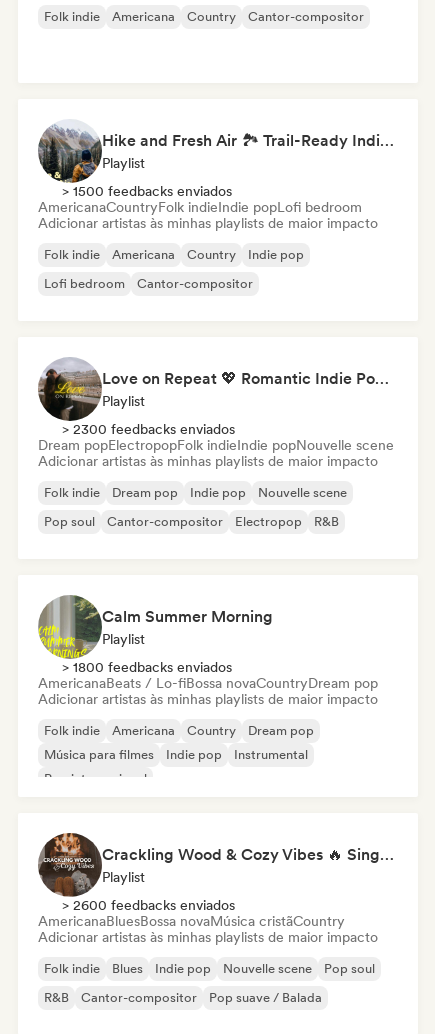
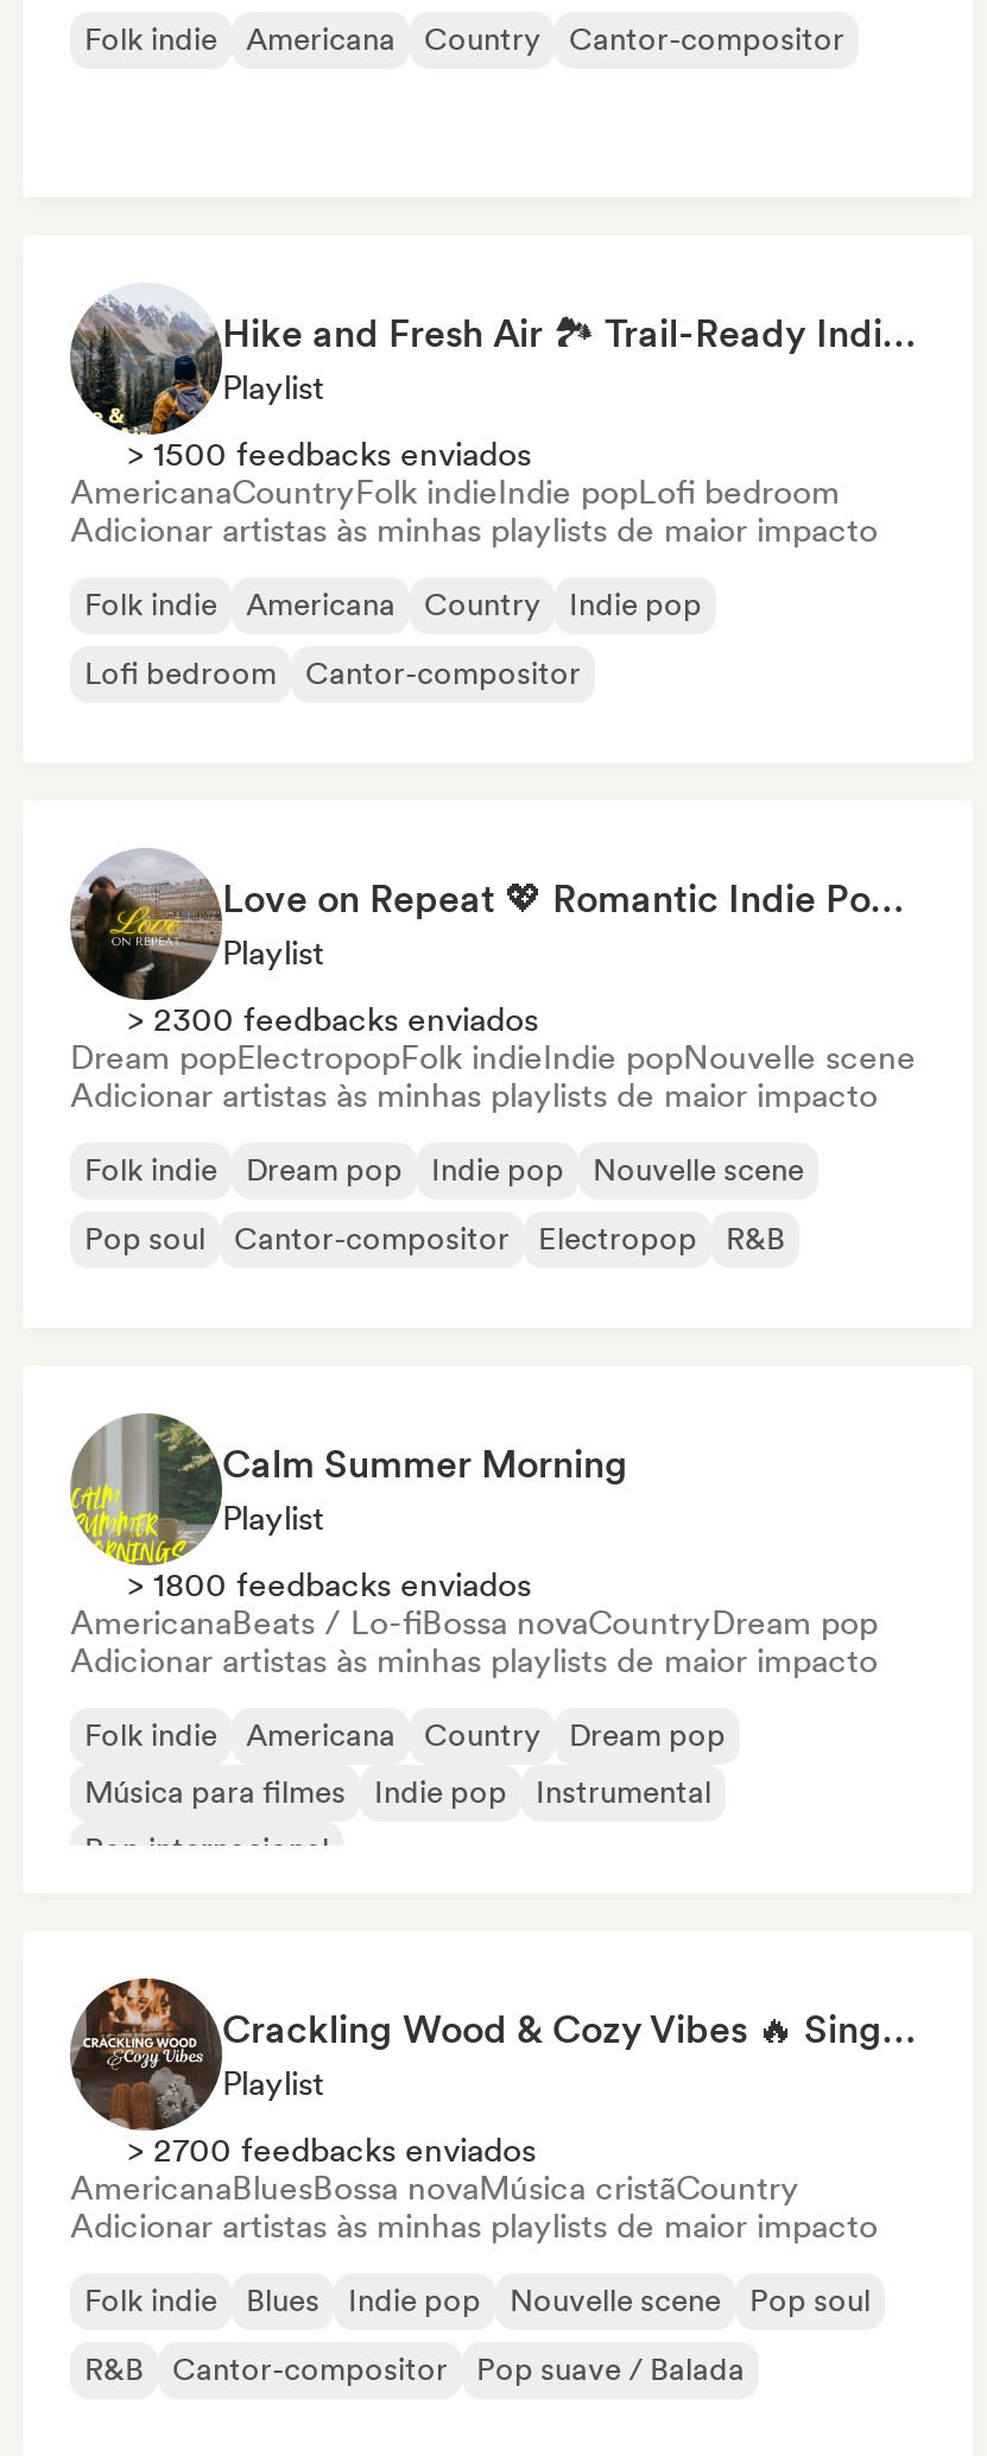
[62,897,235,913] > 2600 feedbacks enviados -> [127,2131,536,2169] > 2700 feedbacks enviados

